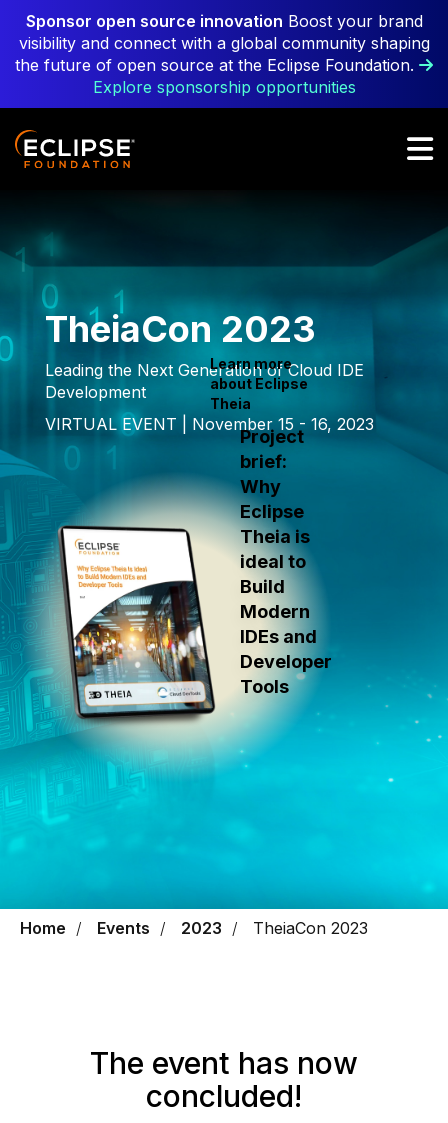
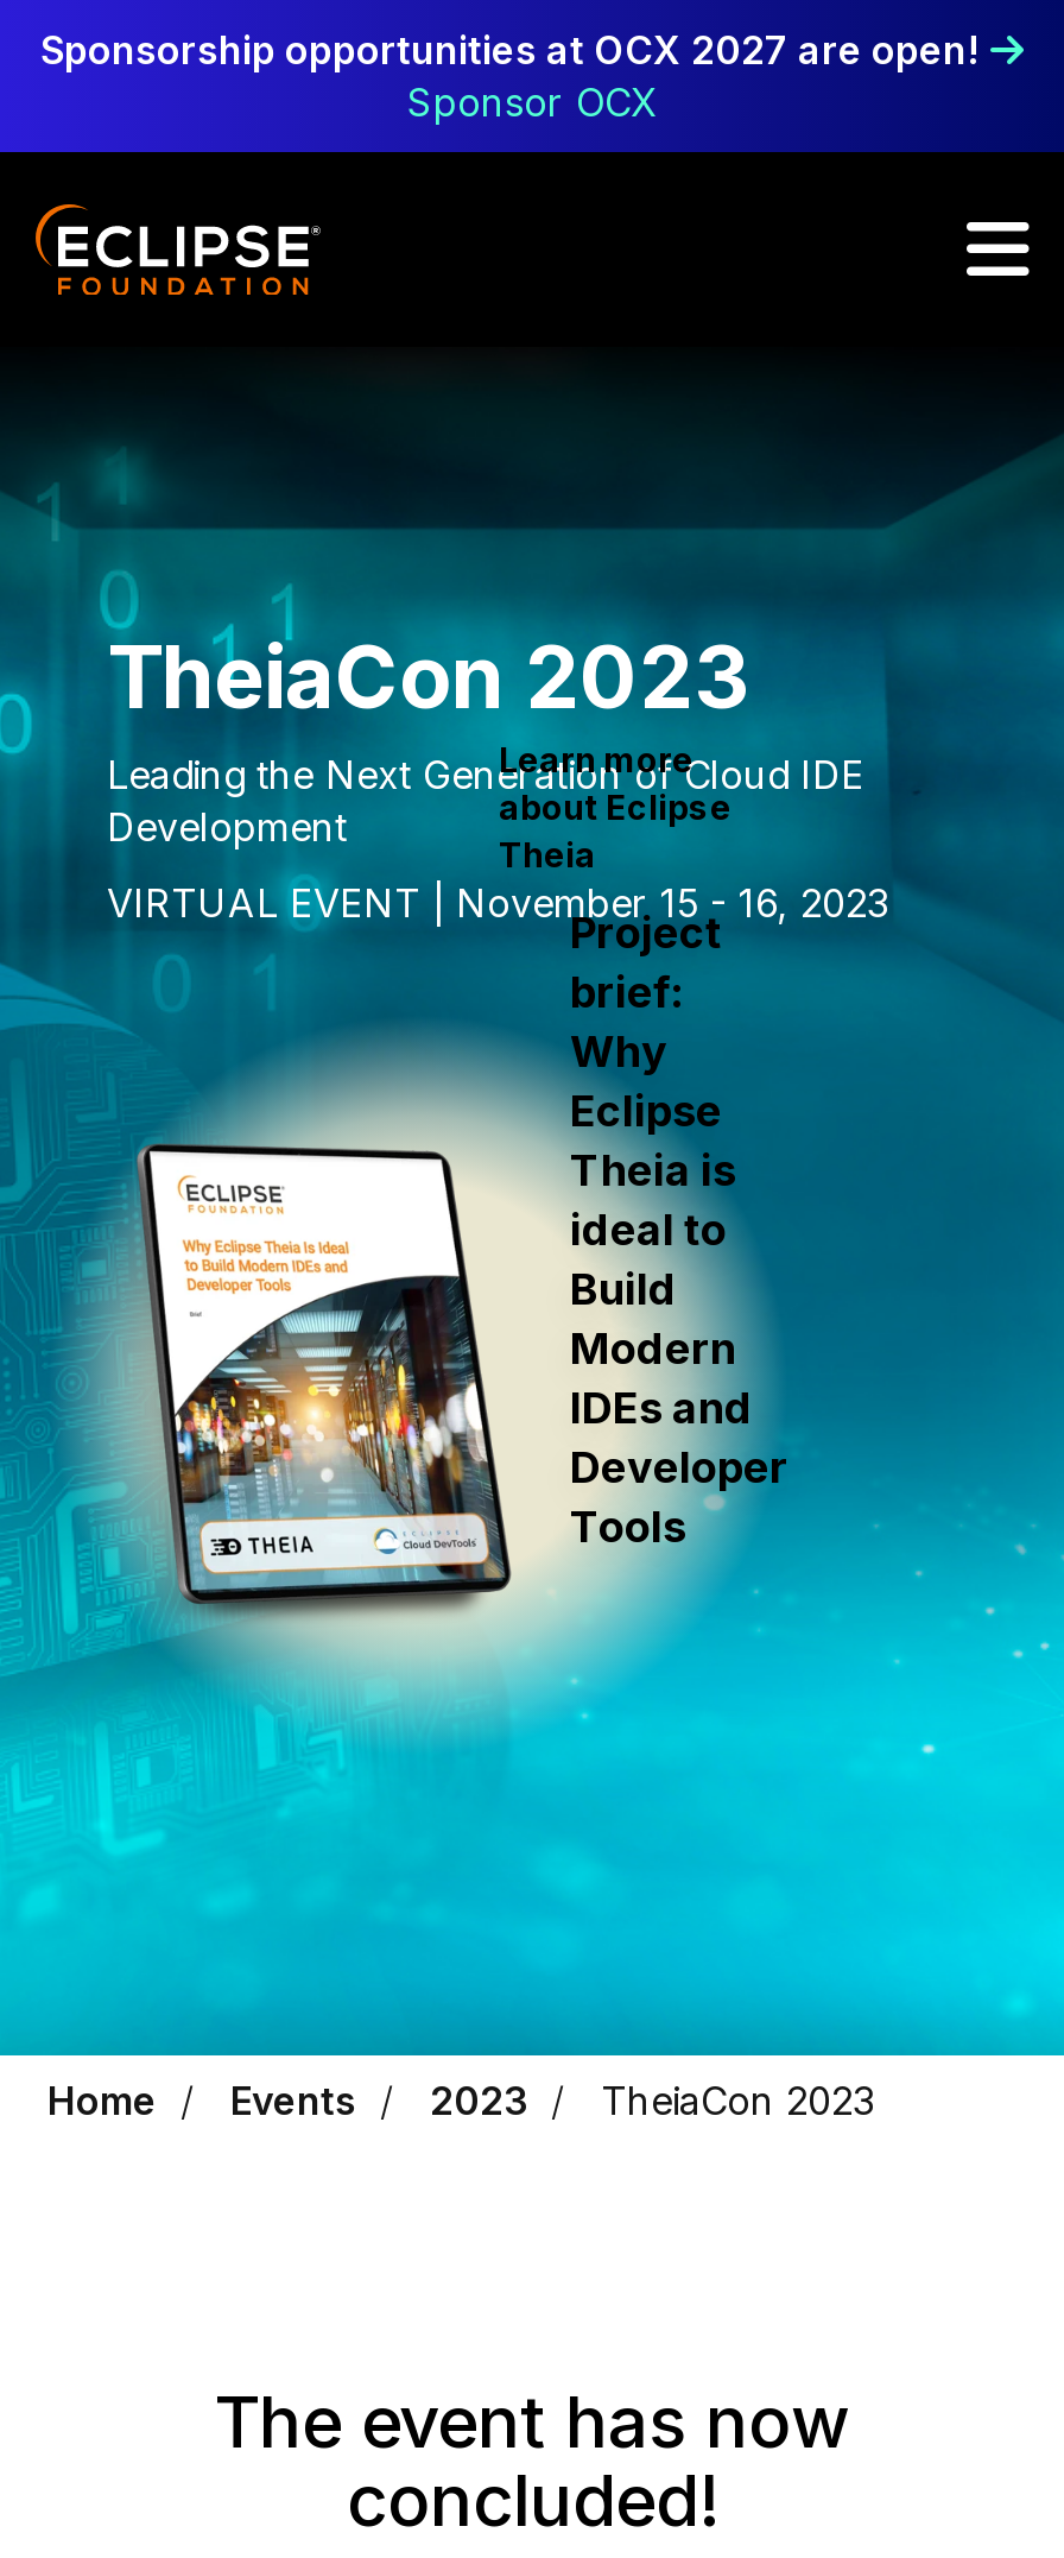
[15,11,429,97] Sponsor open source innovation Boost your brand | visibility and connect with a global community shaping | the future of open source at the Eclipse Foundation. | Explore sponsorship opportunities -> [40,26,978,126] Sponsorship opportunities at OCX 2027 are open! | Sponsor OCX

